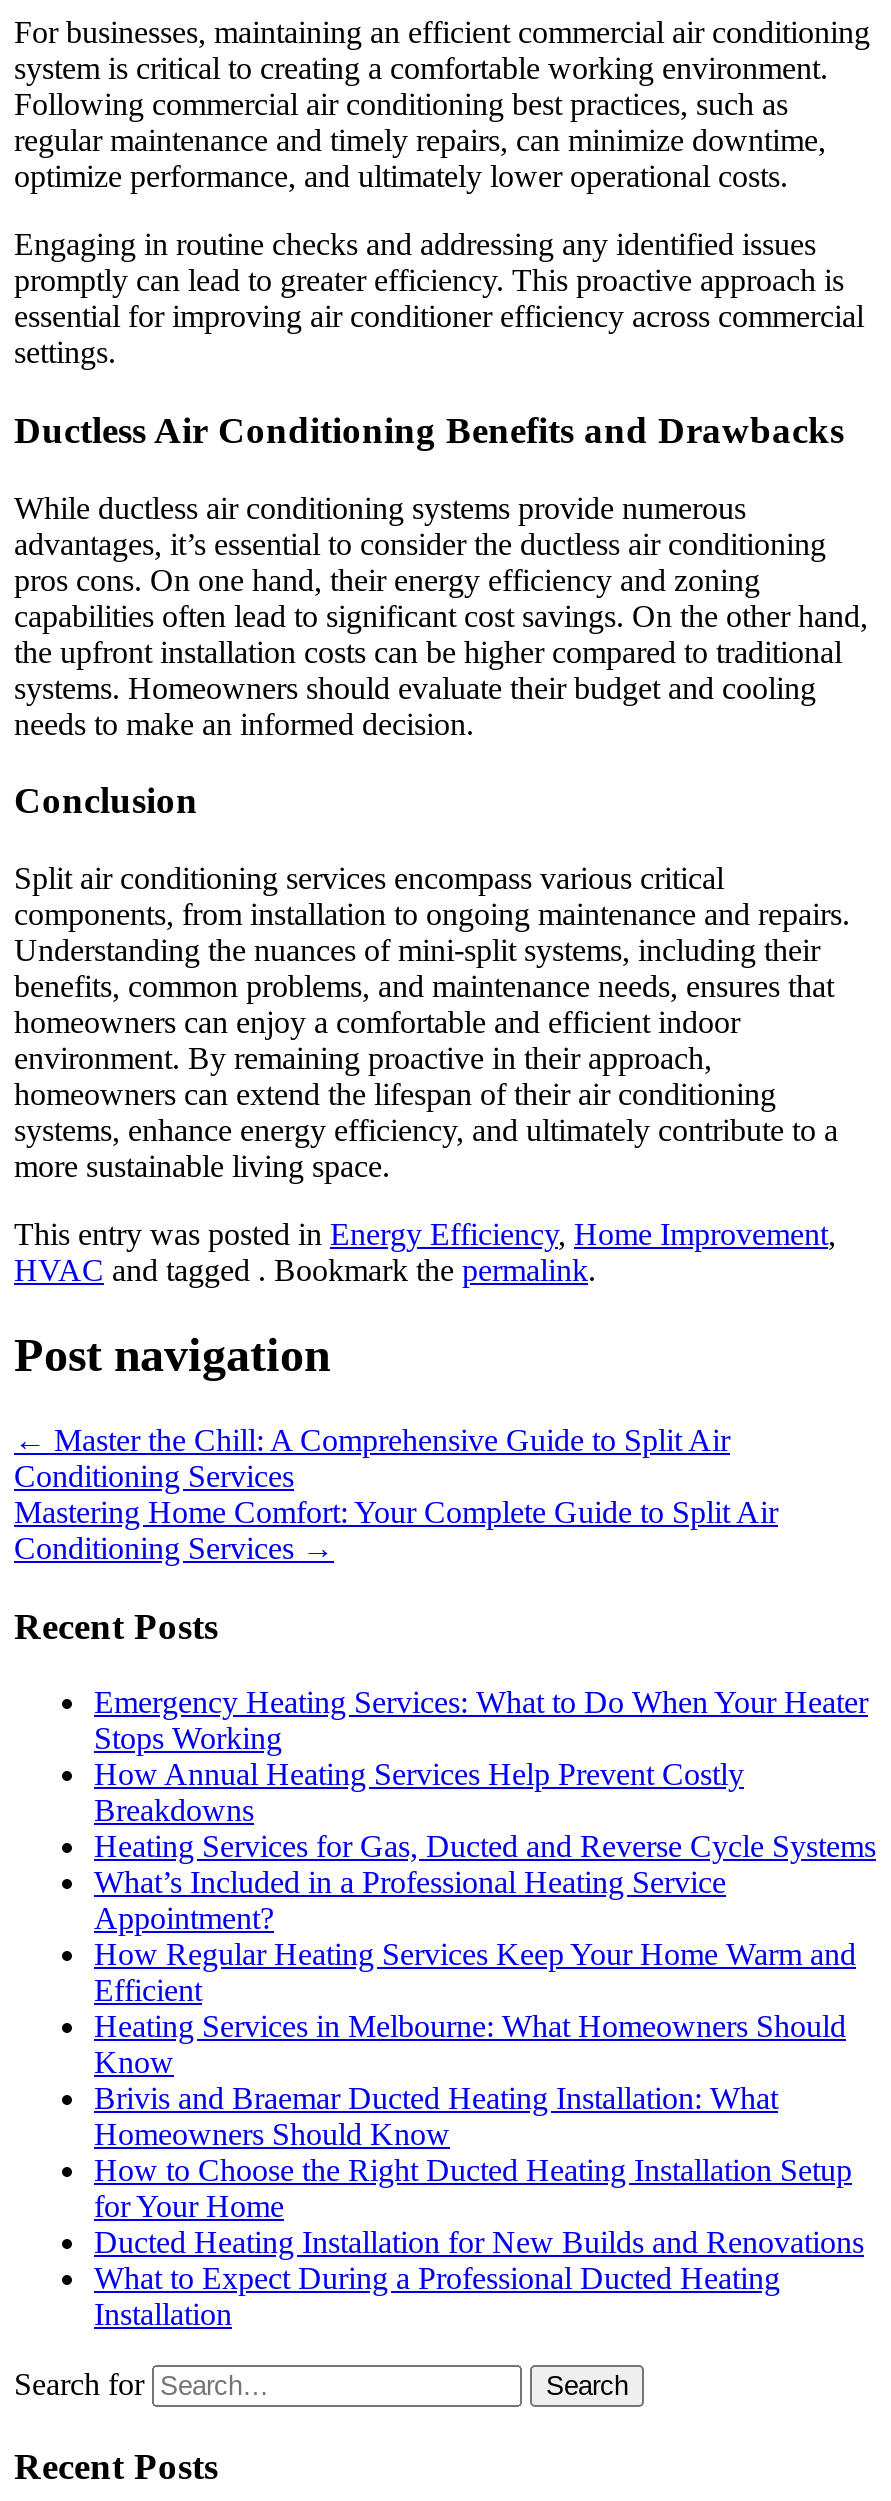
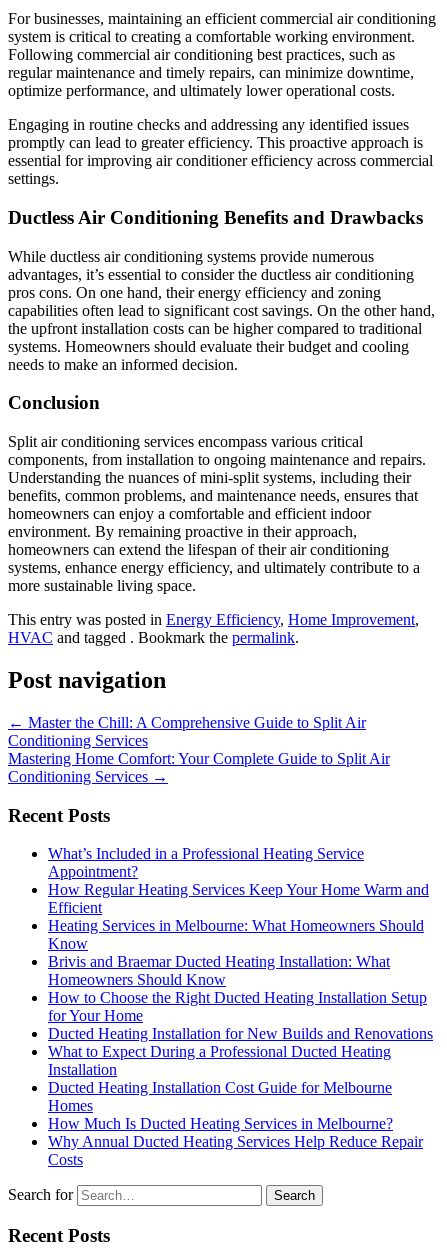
[94,1686,876,1864] Emergency Heating Services: What to Do When Your Heater | Stops Working | How Annual Heating Services Help Prevent Costly | Breakdowns | Heating Services for Gas, Ducted and Reverse Cycle Systems -> none
moved [94,1866,864,2332] -> [48,845,433,1078]: What’s Included in a Professional Heating Service | Appointment? | How Regular Heating Services Keep Your Home Warm and | ... | What to Expect During a Professional Ducted Heating | Installation
none -> [48,1079,423,1168] Ducted Heating Installation Cost Guide for Melbourne | Homes | How Much Is Ducted Heating Services in Melbourne? | Why Annual Ducted Heating Services Help Reduce Repair | Costs

